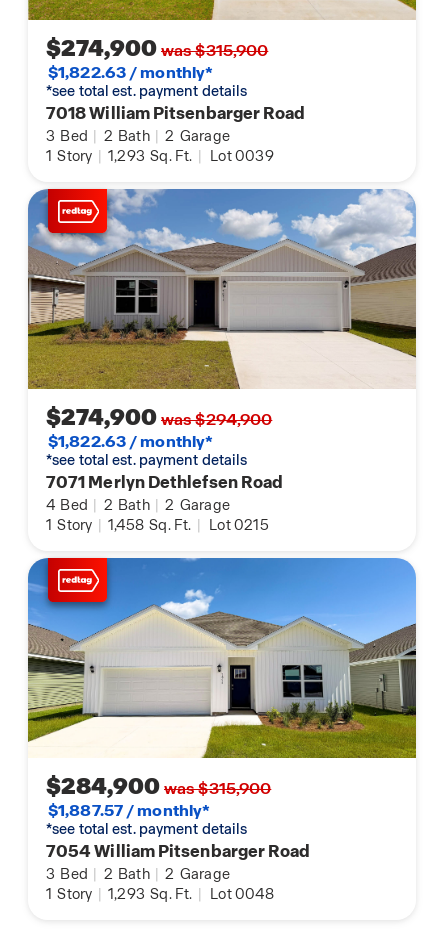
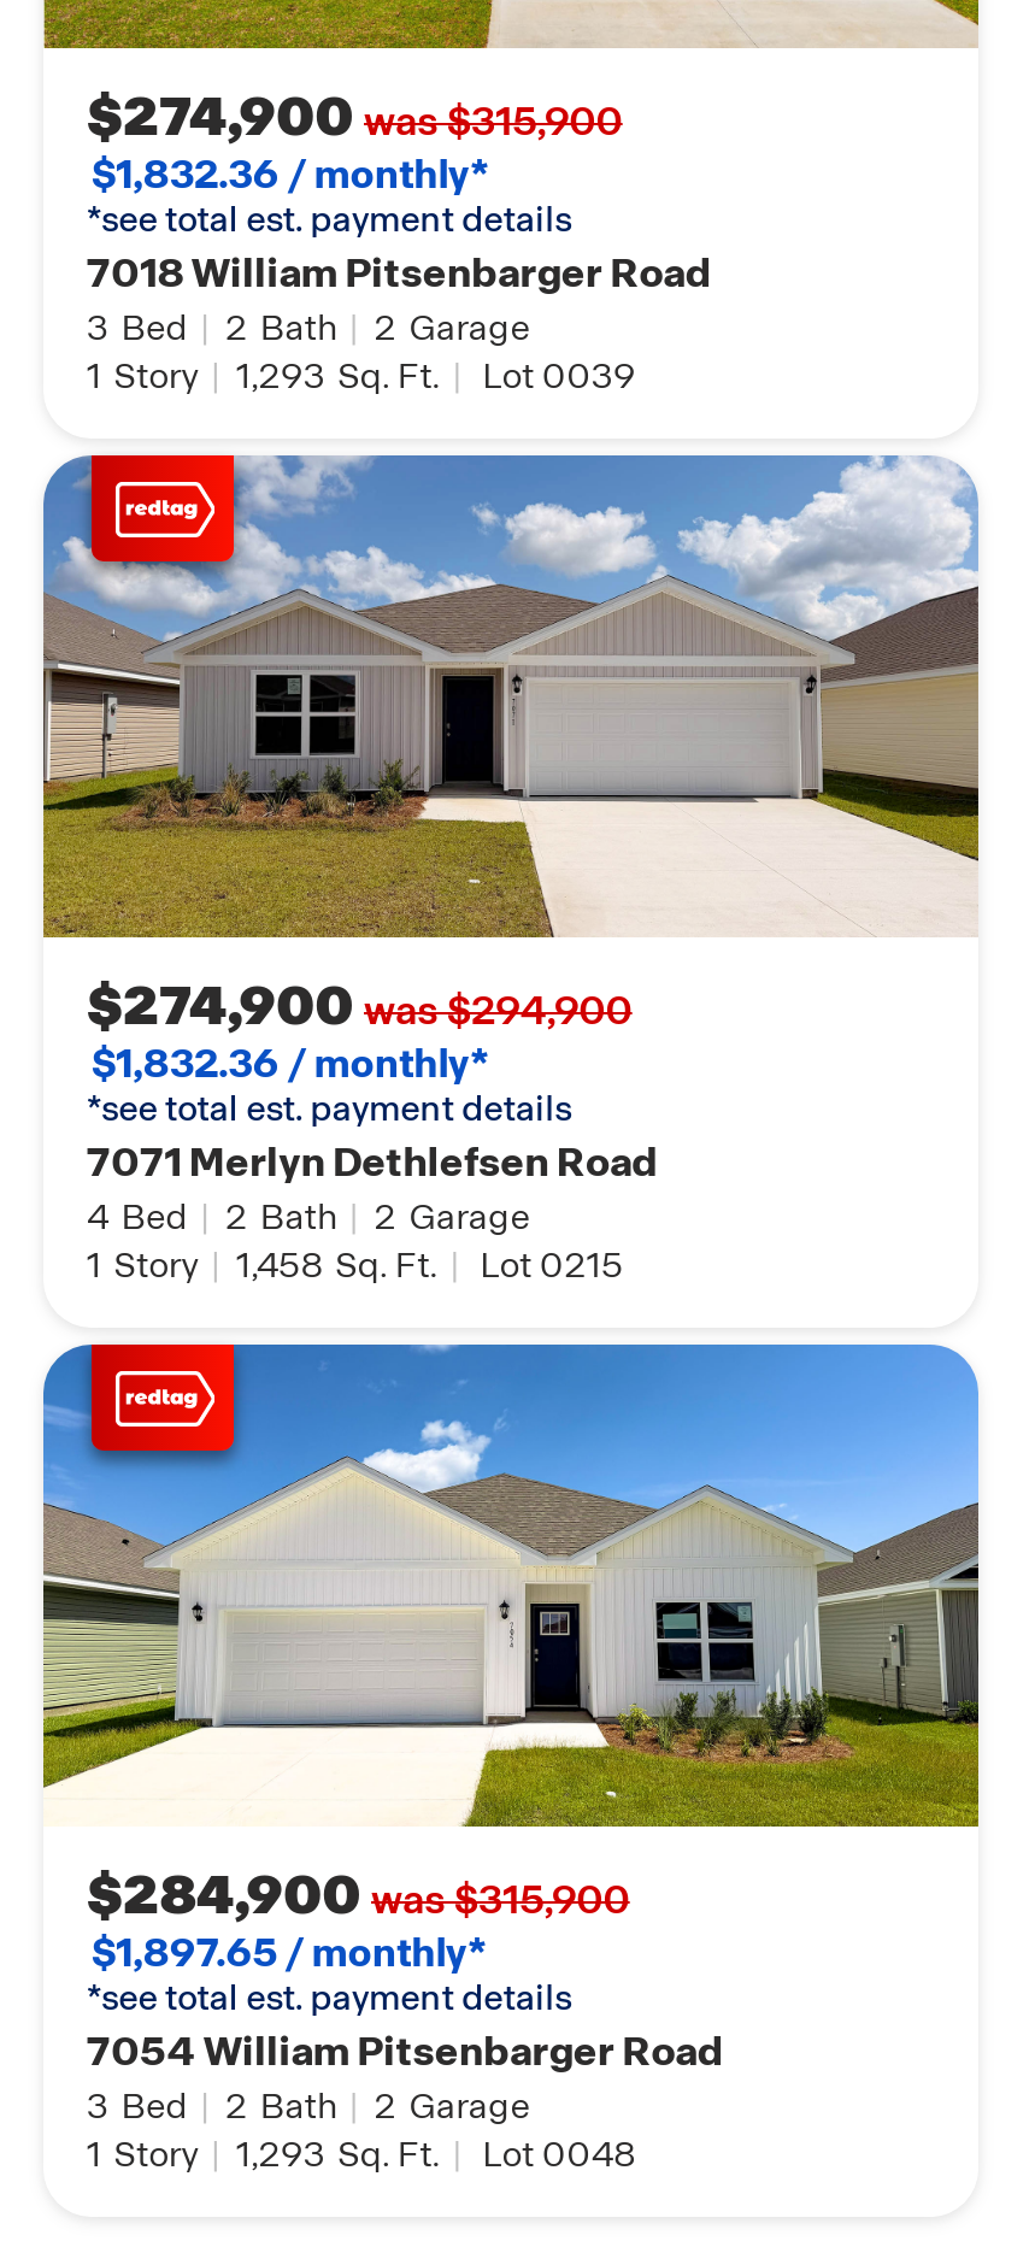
[48,62,213,83] $1,822.63 / monthly* -> [92,150,490,200] $1,832.36 / monthly*
[48,431,213,452] $1,822.63 / monthly* -> [92,1039,490,1090] $1,832.36 / monthly*
[48,800,210,821] $1,887.57 / monthly* -> [92,1928,487,1979] $1,897.65 / monthly*

